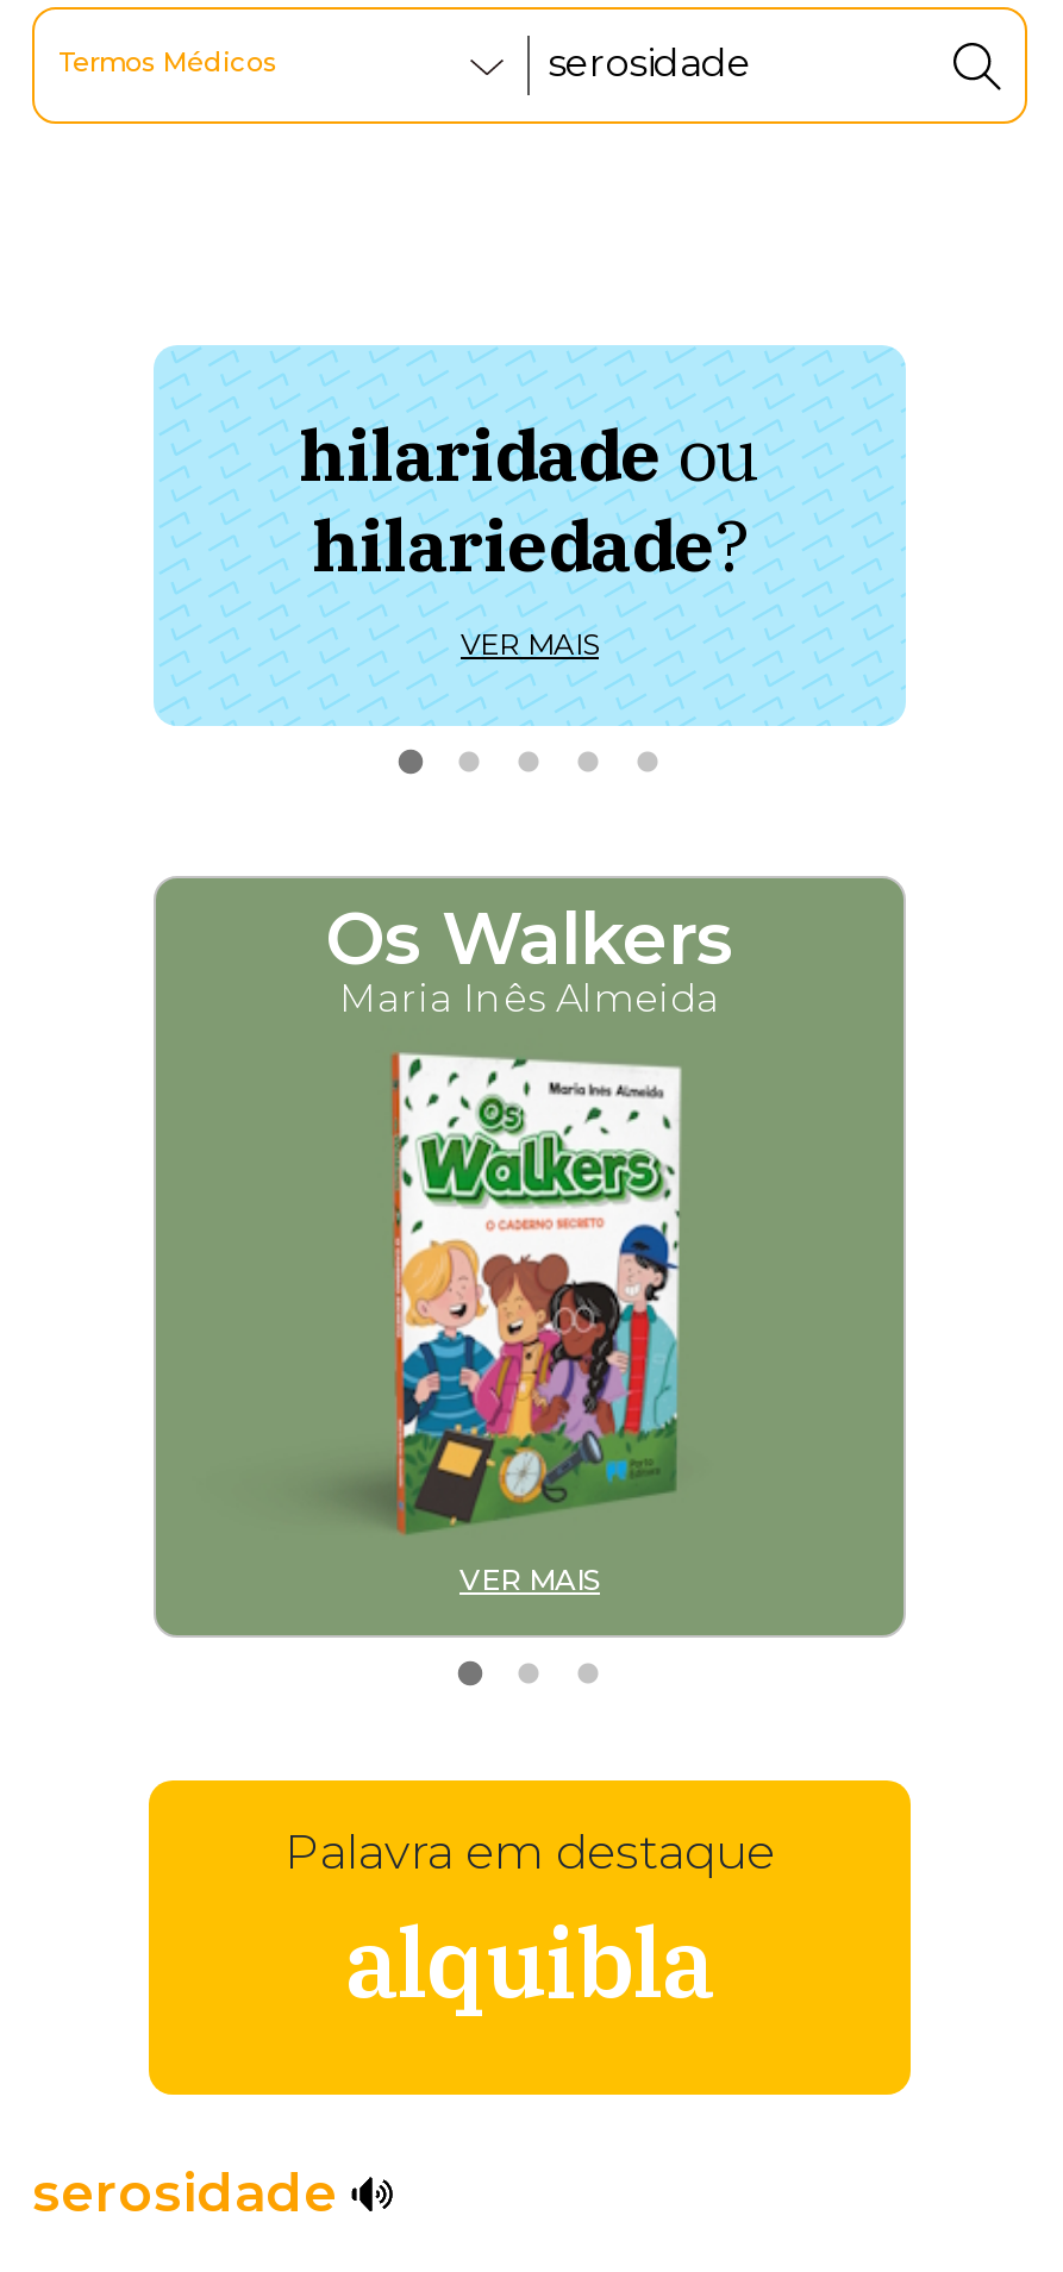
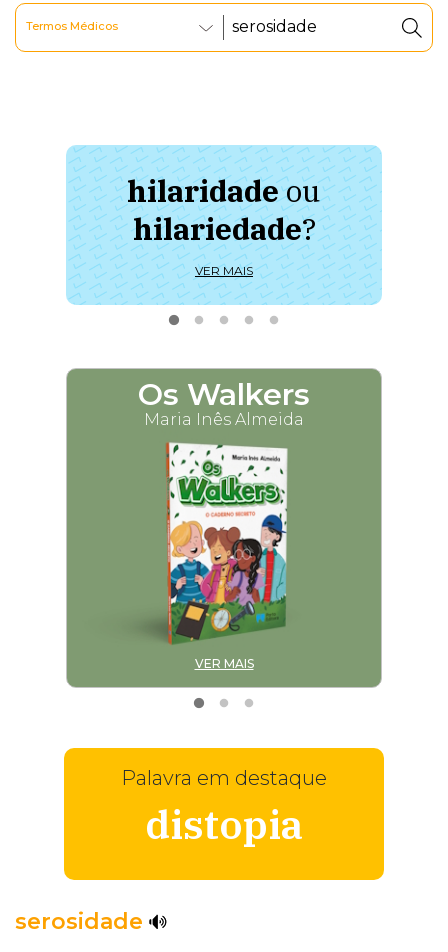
[345,1899,714,2023] alquibla -> [145,798,303,850] distopia

